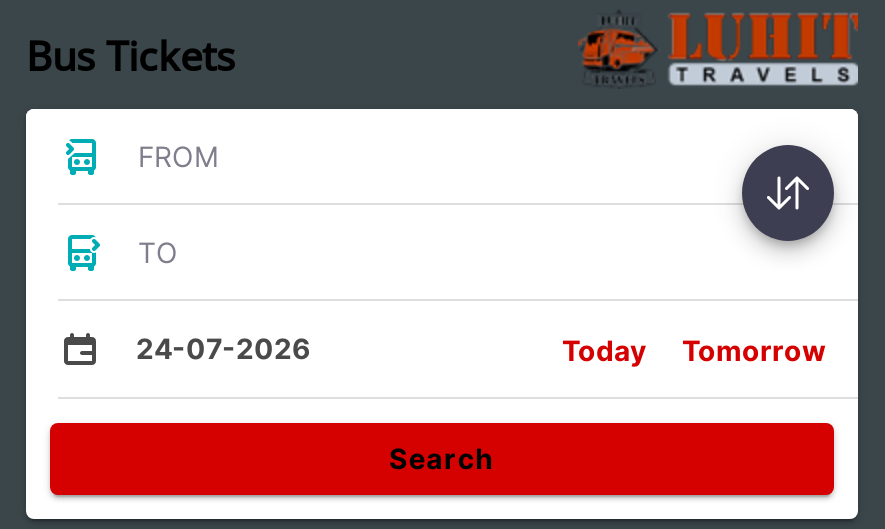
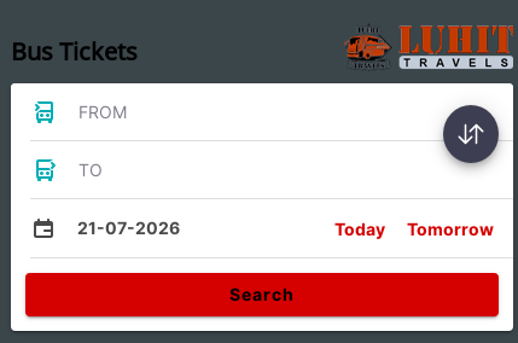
[136,331,310,365] 24-07-2026 -> [77,217,180,238] 21-07-2026

